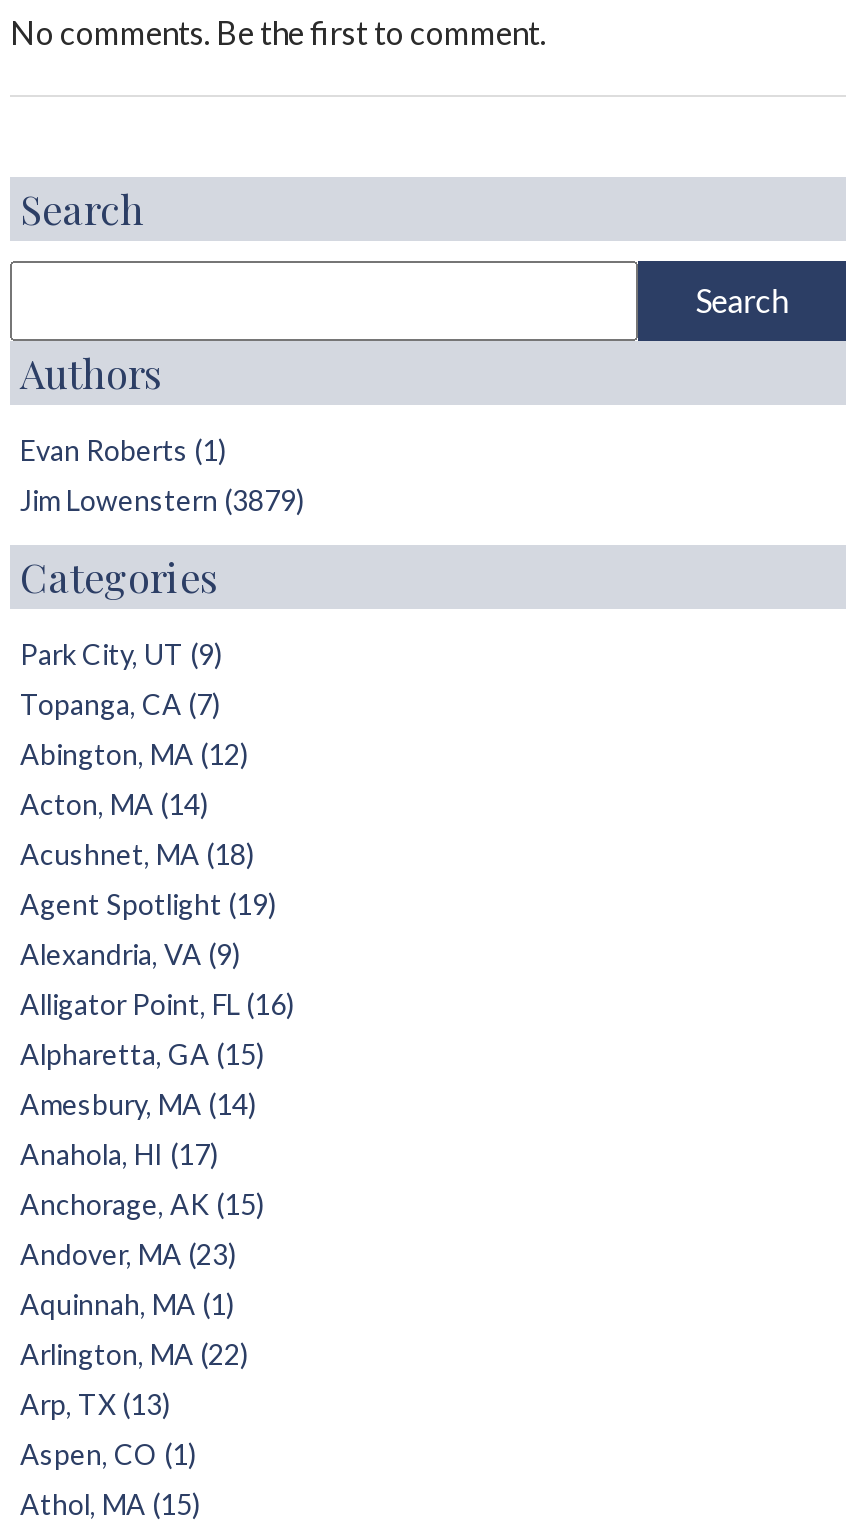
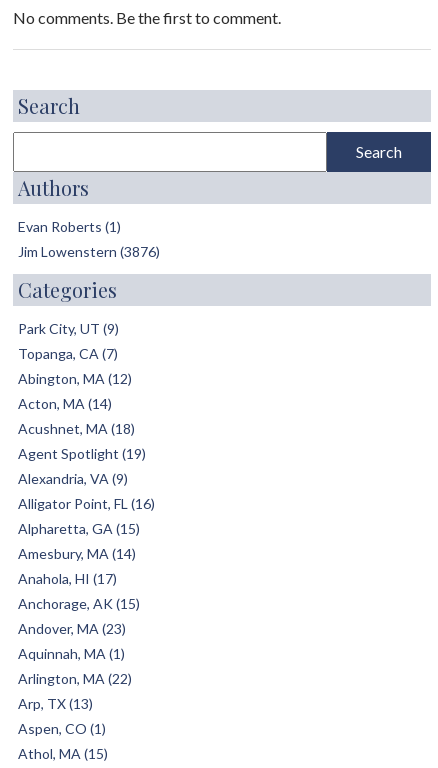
[20,483,304,517] Jim Lowenstern (3879) -> [18,243,160,260] Jim Lowenstern (3876)

